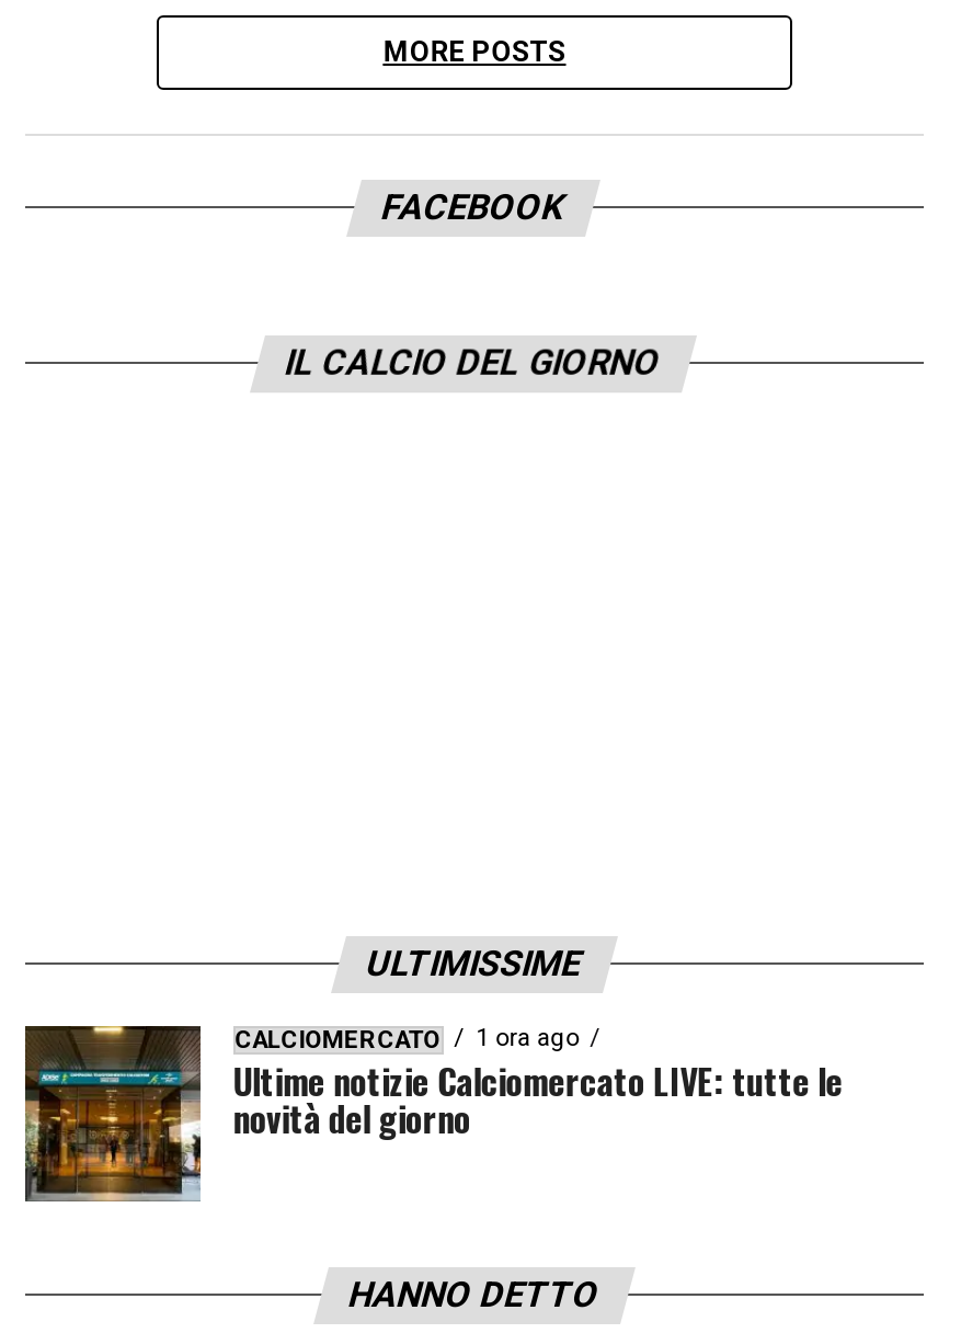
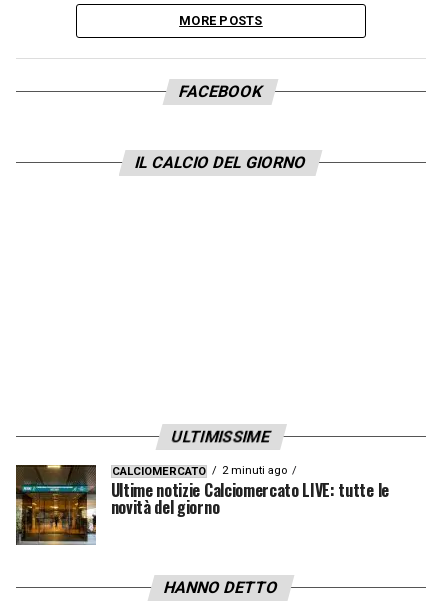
[235,1024,579,1055] CALCIOMERCATO 1 ora ago -> [112,464,287,478] CALCIOMERCATO 2 minuti ago

